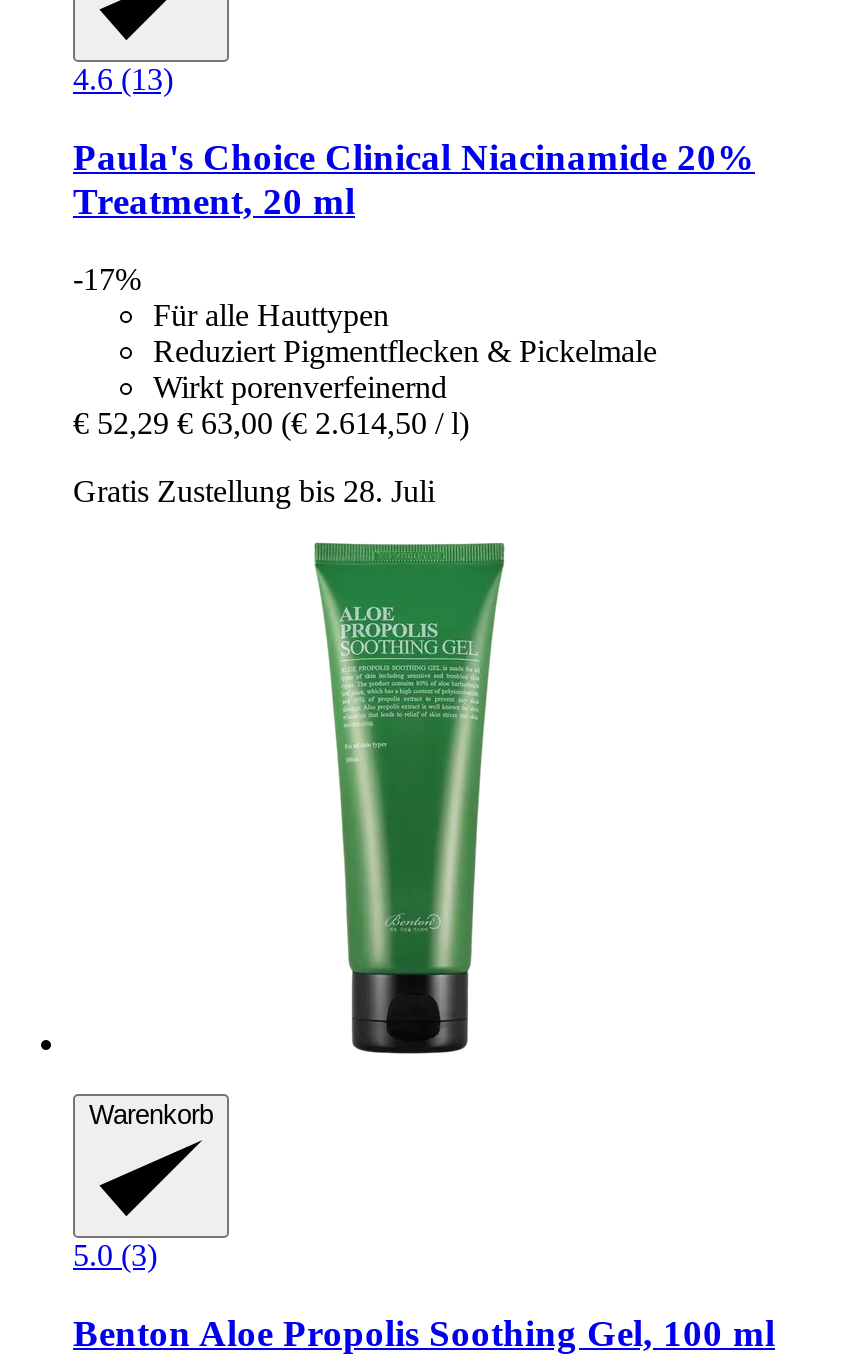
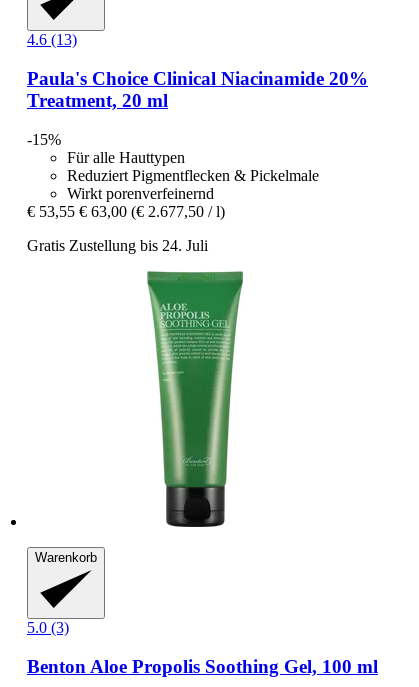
[73,261,141,295] -17% -> [27,130,61,147] -15%
[73,405,469,439] € 52,29 € 63,00 (€ 2.614,50 / l) -> [27,202,225,219] € 53,55 € 63,00 (€ 2.677,50 / l)
[73,473,435,507] Gratis Zustellung bis 28. Juli -> [27,236,208,253] Gratis Zustellung bis 24. Juli

